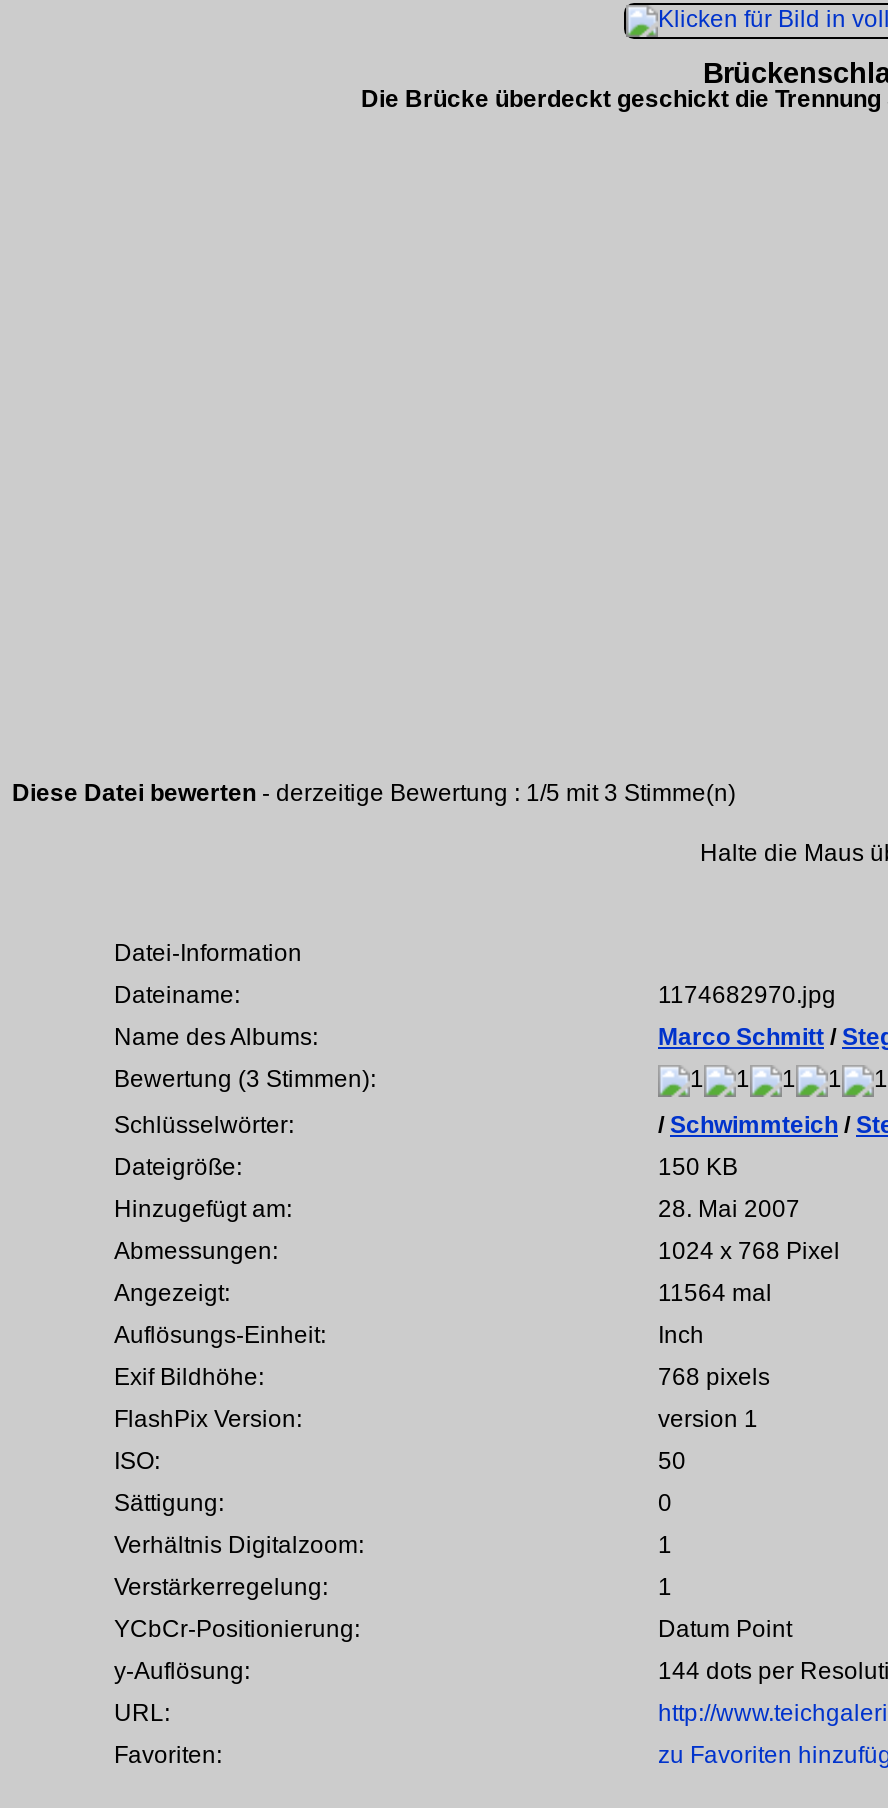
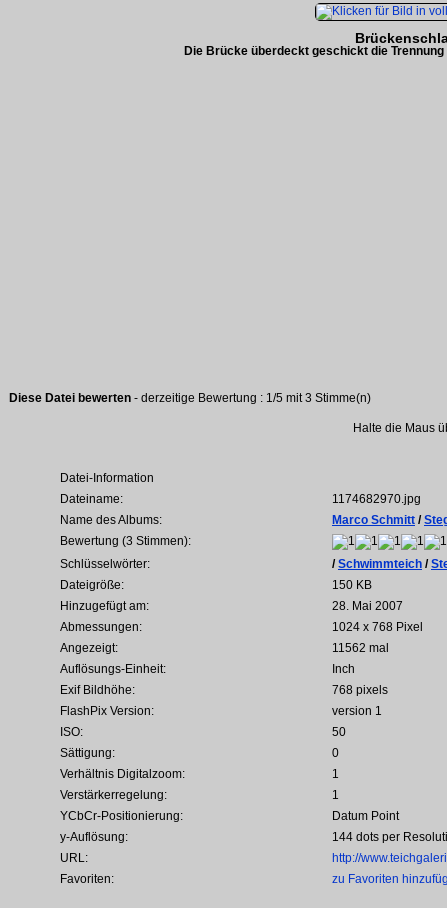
[658,1279,772,1307] 11564 mal -> [332,641,389,655] 11562 mal

